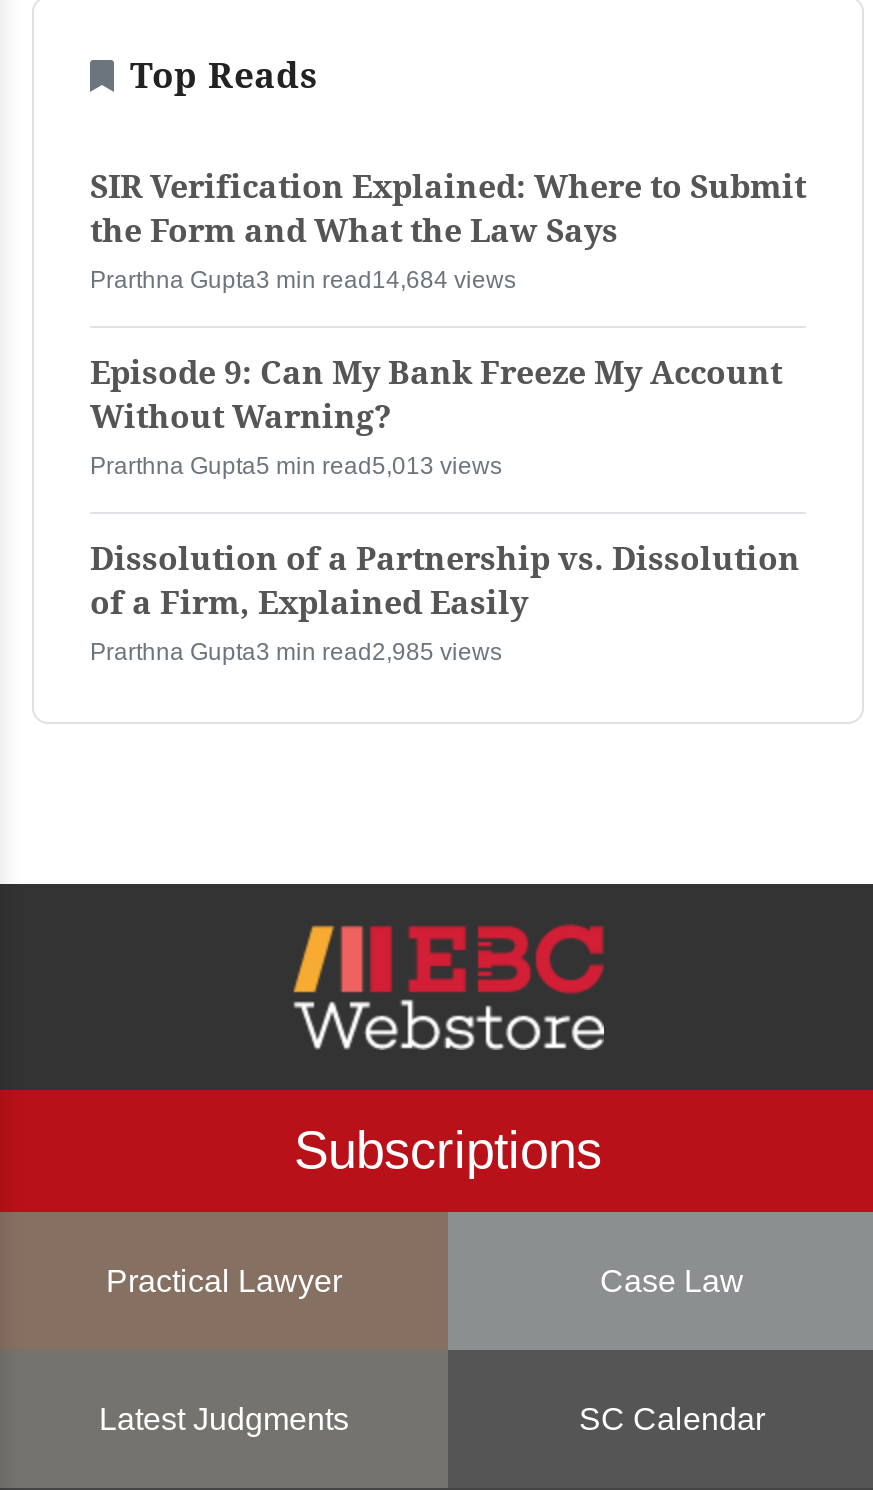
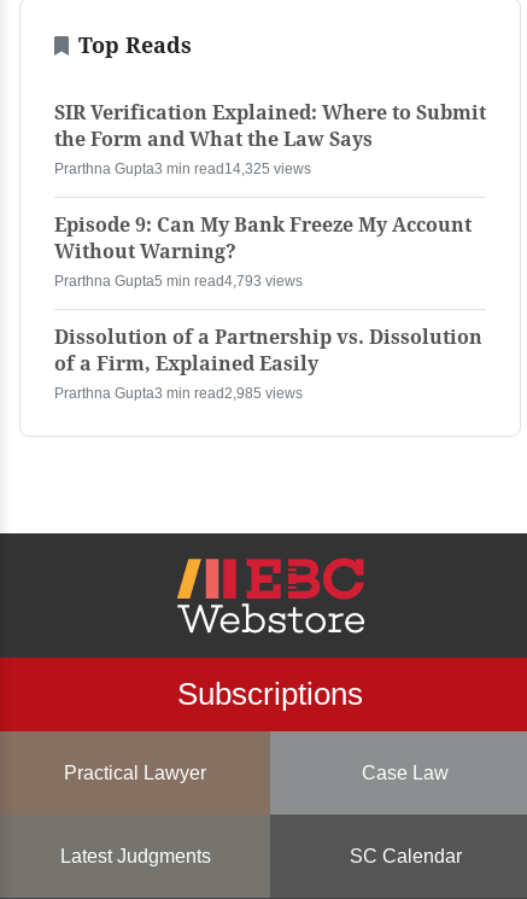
[90,267,516,295] Prarthna Gupta3 min read14,684 views -> [54,161,311,178] Prarthna Gupta3 min read14,325 views
[90,453,502,481] Prarthna Gupta5 min read5,013 views -> [54,273,303,290] Prarthna Gupta5 min read4,793 views

